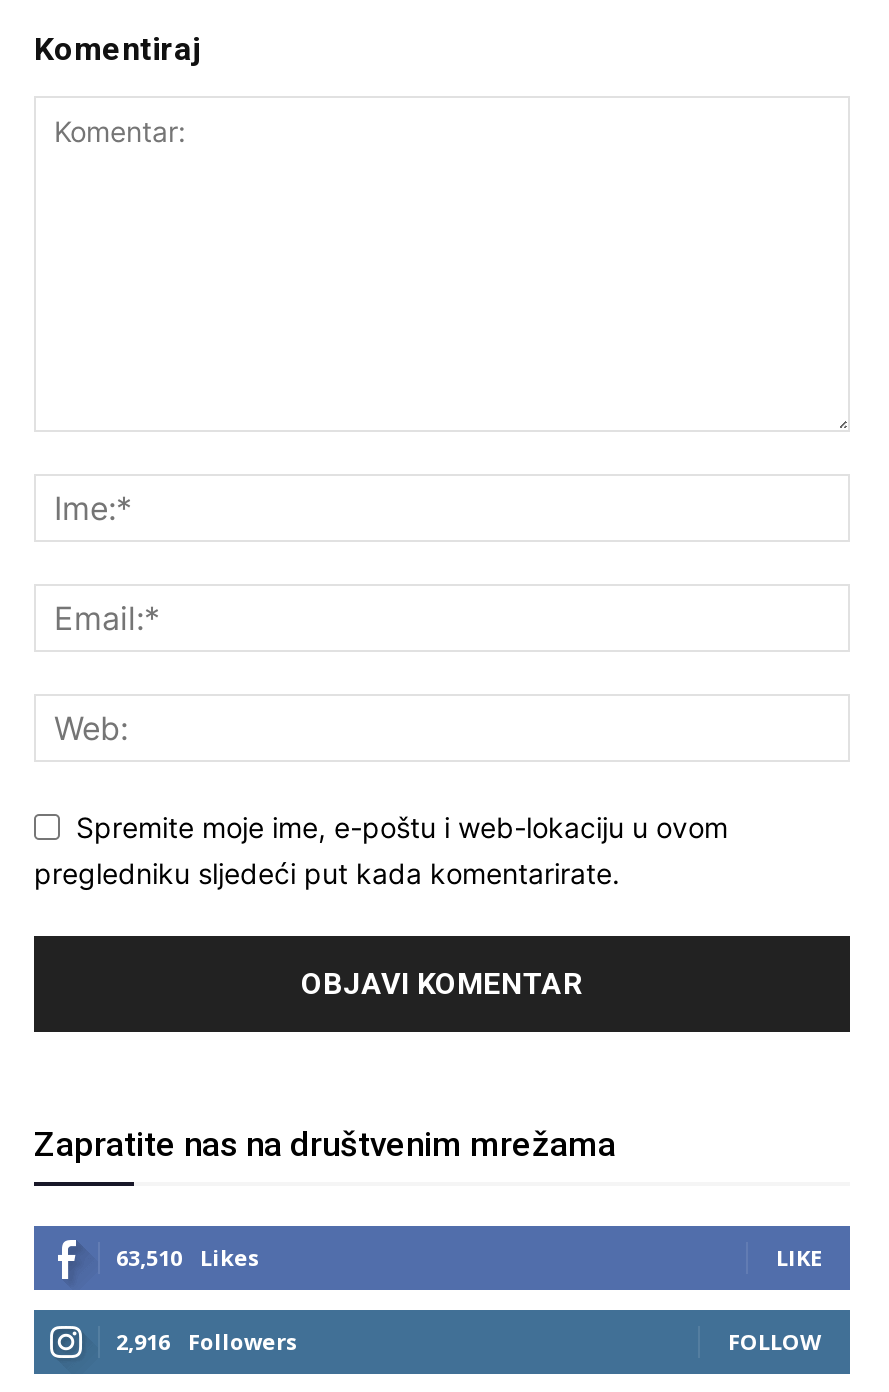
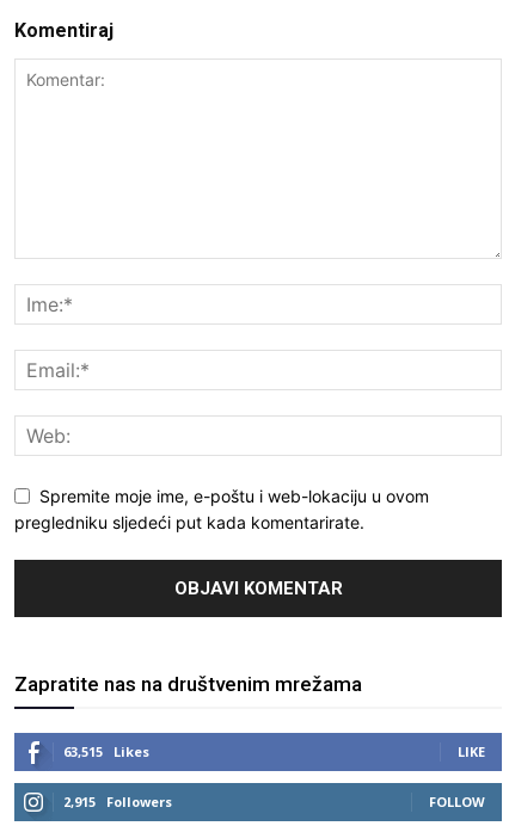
[116,1242,260,1272] 63,510 Likes -> [63,743,149,761] 63,515 Likes
[116,1326,298,1356] 2,916 Followers -> [63,793,172,811] 2,915 Followers

